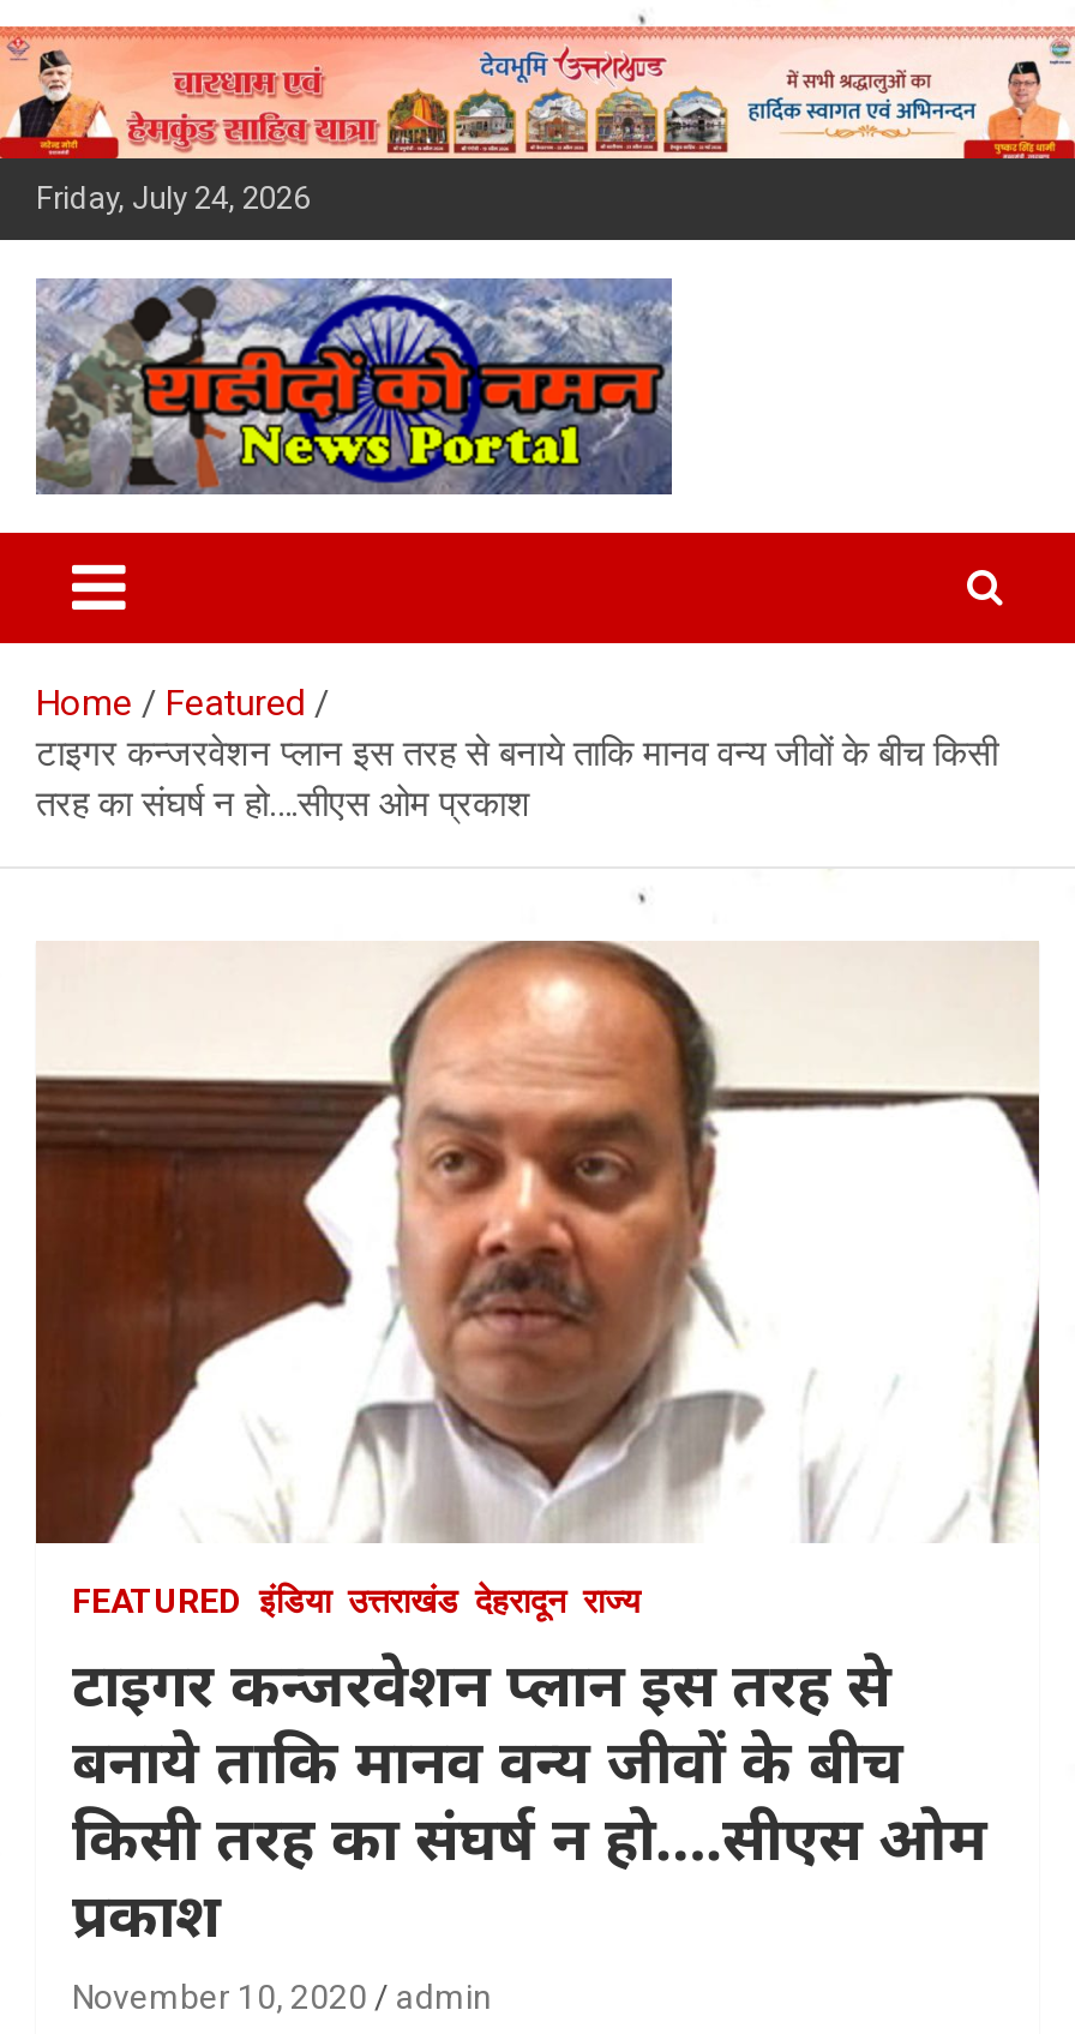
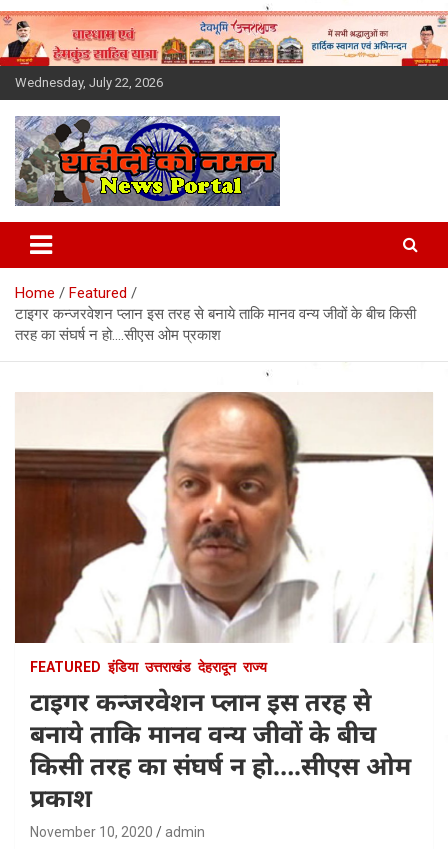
[36,180,310,216] Friday, July 24, 2026 -> [15,75,163,90] Wednesday, July 22, 2026

